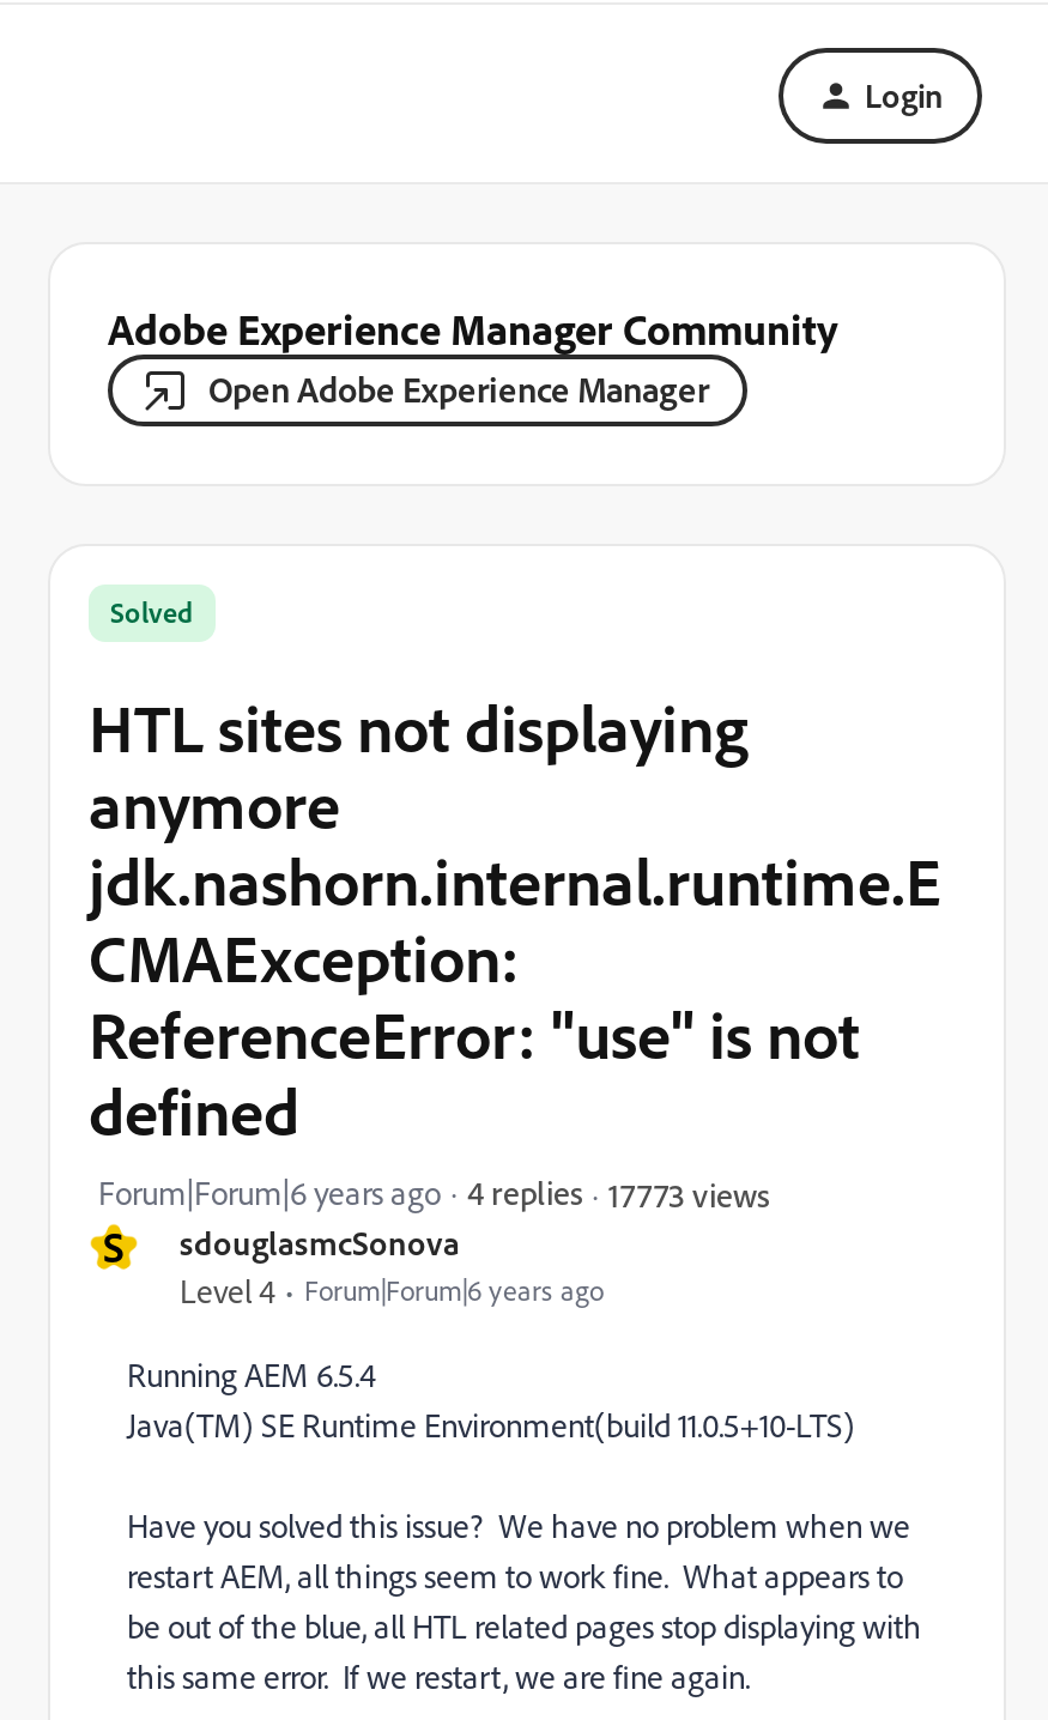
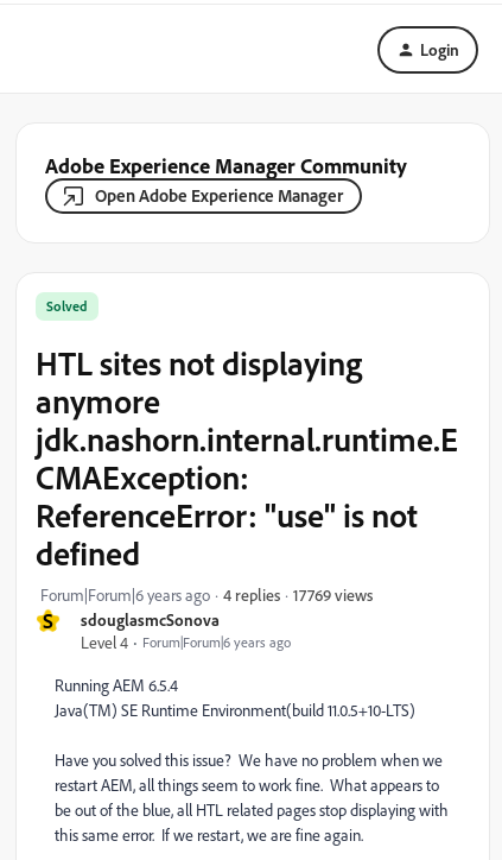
[608,1173,769,1213] 17773 views -> [293,584,373,604] 17769 views

